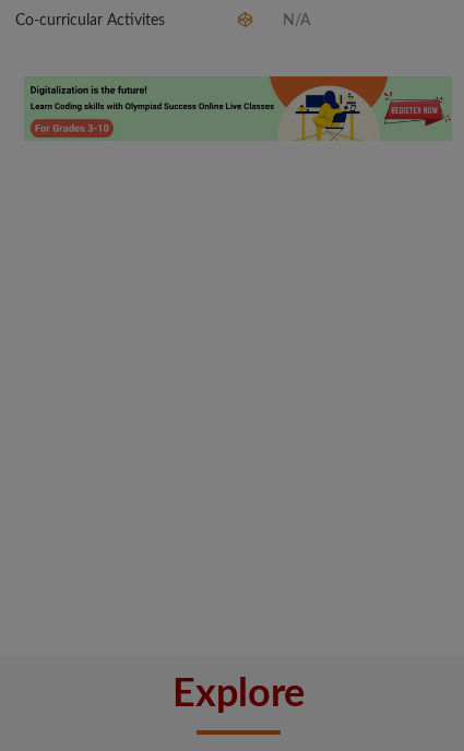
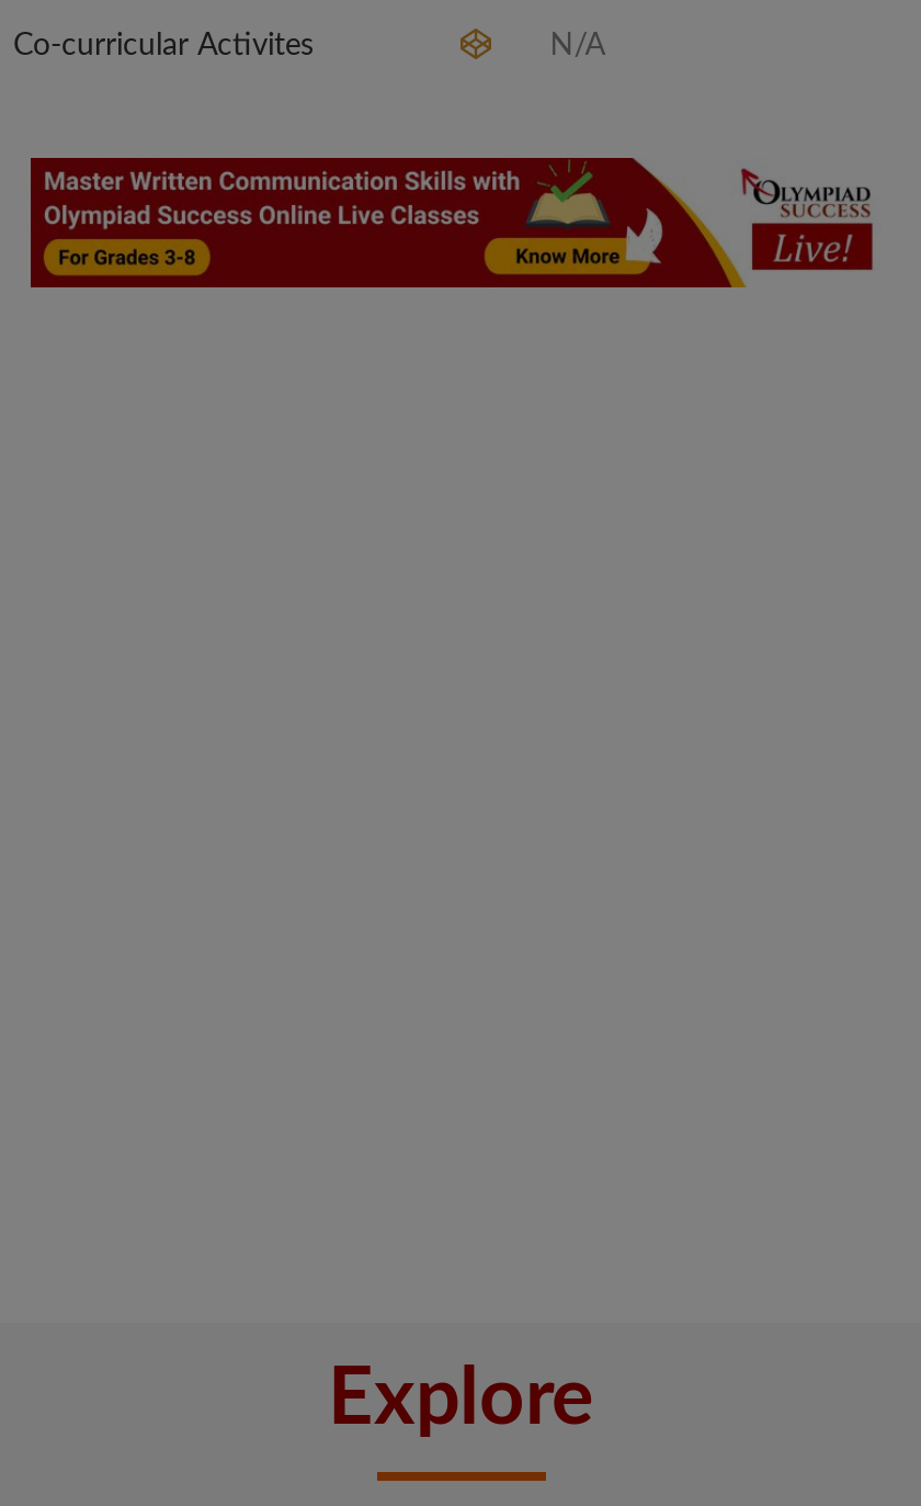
[24,75,452,142] [image] -> [29,156,888,290] [image]

